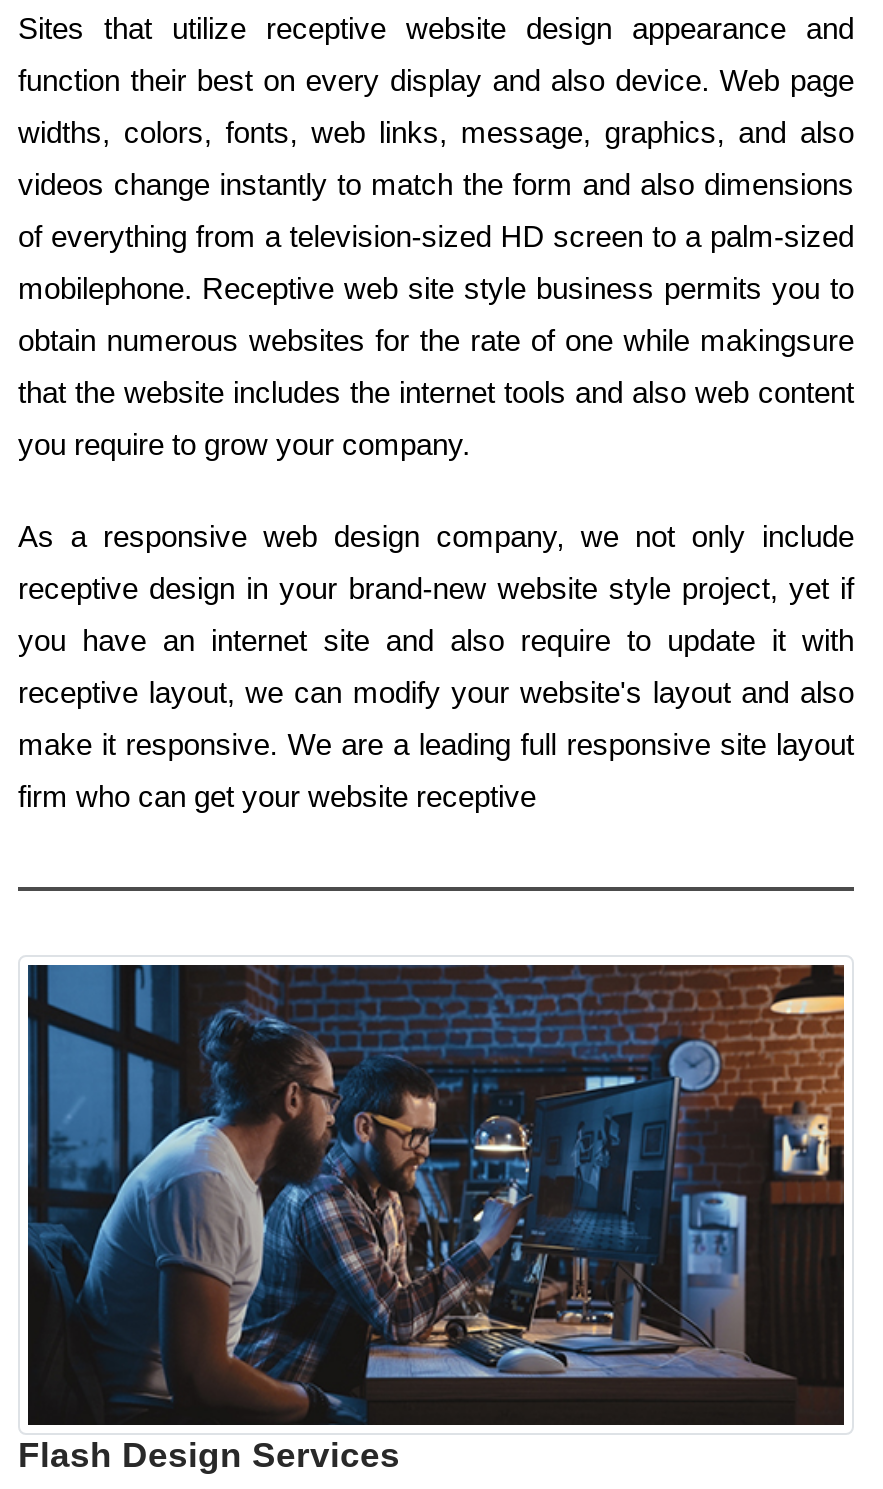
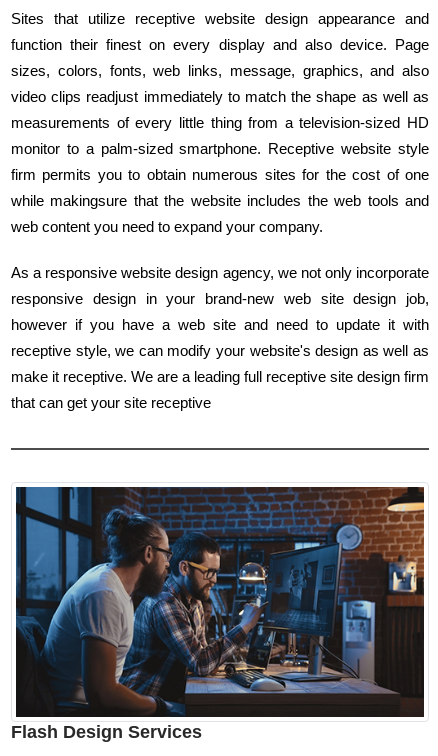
[18,63,854,97] function their best on every display and also device. Web page -> [11,36,429,53] function their finest on every display and also device. Page
[18,115,854,149] widths, colors, fonts, web links, message, graphics, and also -> [11,62,429,79] sizes, colors, fonts, web links, message, graphics, and also
[18,167,854,201] videos change instantly to match the form and also dimensions -> [11,88,429,105] video clips readjust immediately to match the shape as well as
[18,219,854,253] of everything from a television-sized HD screen to a palm-sized -> [11,114,429,131] measurements of every little thing from a television-sized HD
[18,271,854,305] mobilephone. Receptive web site style business permits you to -> [11,140,429,157] monitor to a palm-sized smartphone. Receptive website style
[18,323,854,357] obtain numerous websites for the rate of one while makingsure -> [11,166,429,183] firm permits you to obtain numerous sites for the cost of one
[18,375,854,409] that the website includes the internet tools and also web content -> [11,192,429,209] while makingsure that the website includes the web tools and
[18,427,470,461] you require to grow your company. -> [11,218,323,235] web content you need to expand your company.
[18,519,854,553] As a responsive web design company, we not only include -> [11,264,429,281] As a responsive website design agency, we not only incorporate
[18,571,854,605] receptive design in your brand-new website style project, yet if -> [11,290,429,307] responsive design in your brand-new web site design job,
[18,623,854,657] you have an internet site and also require to update it with -> [11,316,429,333] however if you have a web site and need to update it with
[18,675,854,709] receptive layout, we can modify your website's layout and also -> [11,342,429,359] receptive style, we can modify your website's design as well as
[18,727,854,761] make it responsive. We are a leading full responsive site layout -> [11,368,429,385] make it receptive. We are a leading full receptive site design firm
[18,779,536,813] firm who can get your website receptive -> [11,394,211,411] that can get your site receptive

